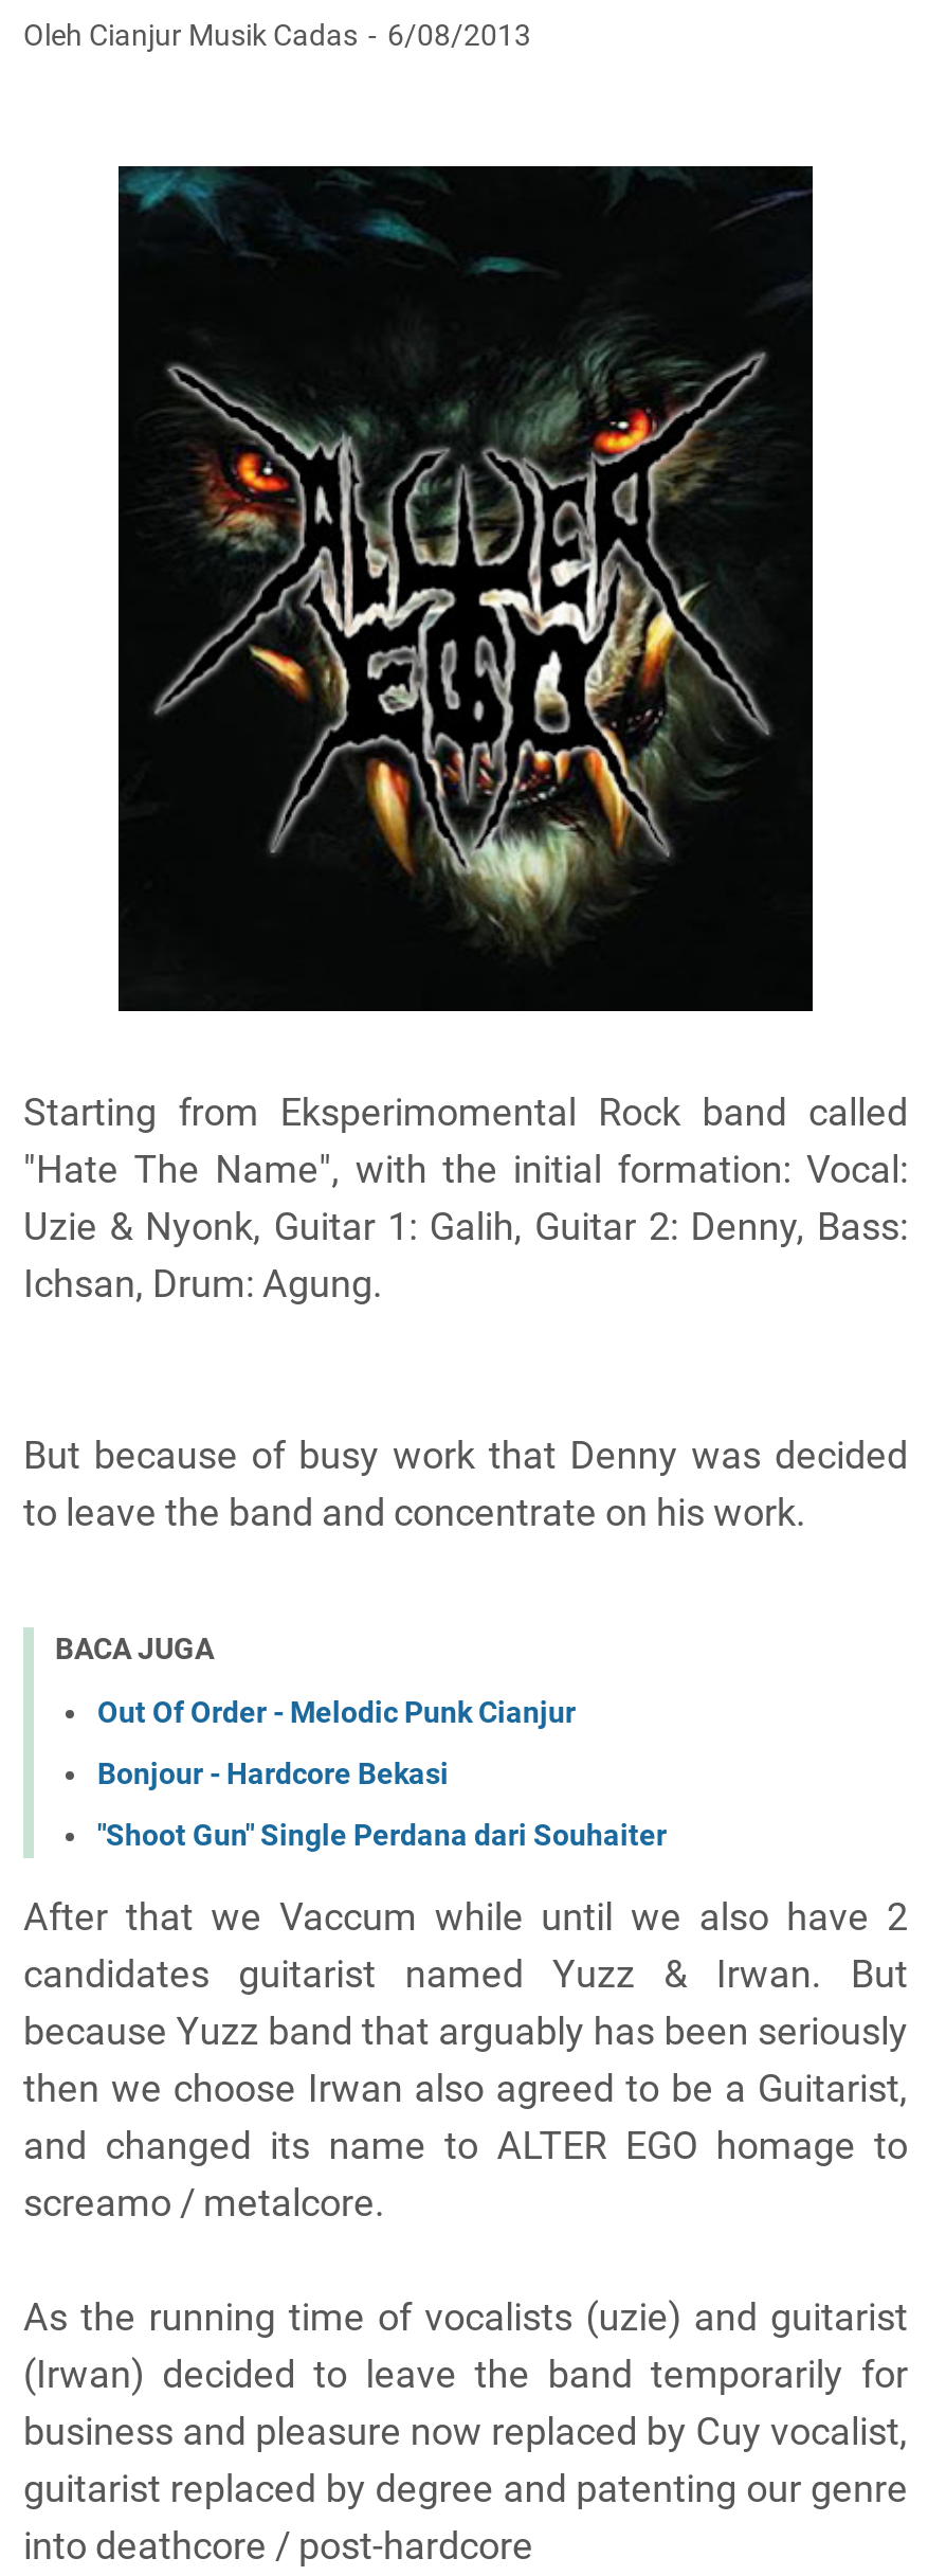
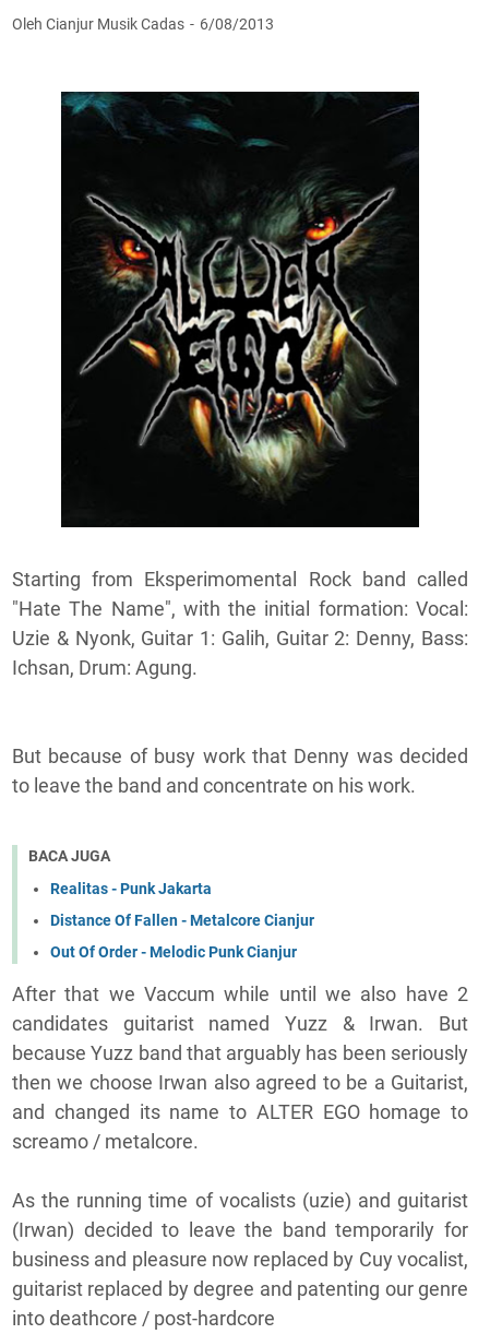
none -> [50,880,314,929] Realitas - Punk Jakarta | Distance Of Fallen - Metalcore Cianjur
moved [97,1696,576,1730] -> [50,944,297,961]: Out Of Order - Melodic Punk Cianjur
[97,1757,667,1853] Bonjour - Hardcore Bekasi | "Shoot Gun" Single Perdana dari Souhaiter -> none

